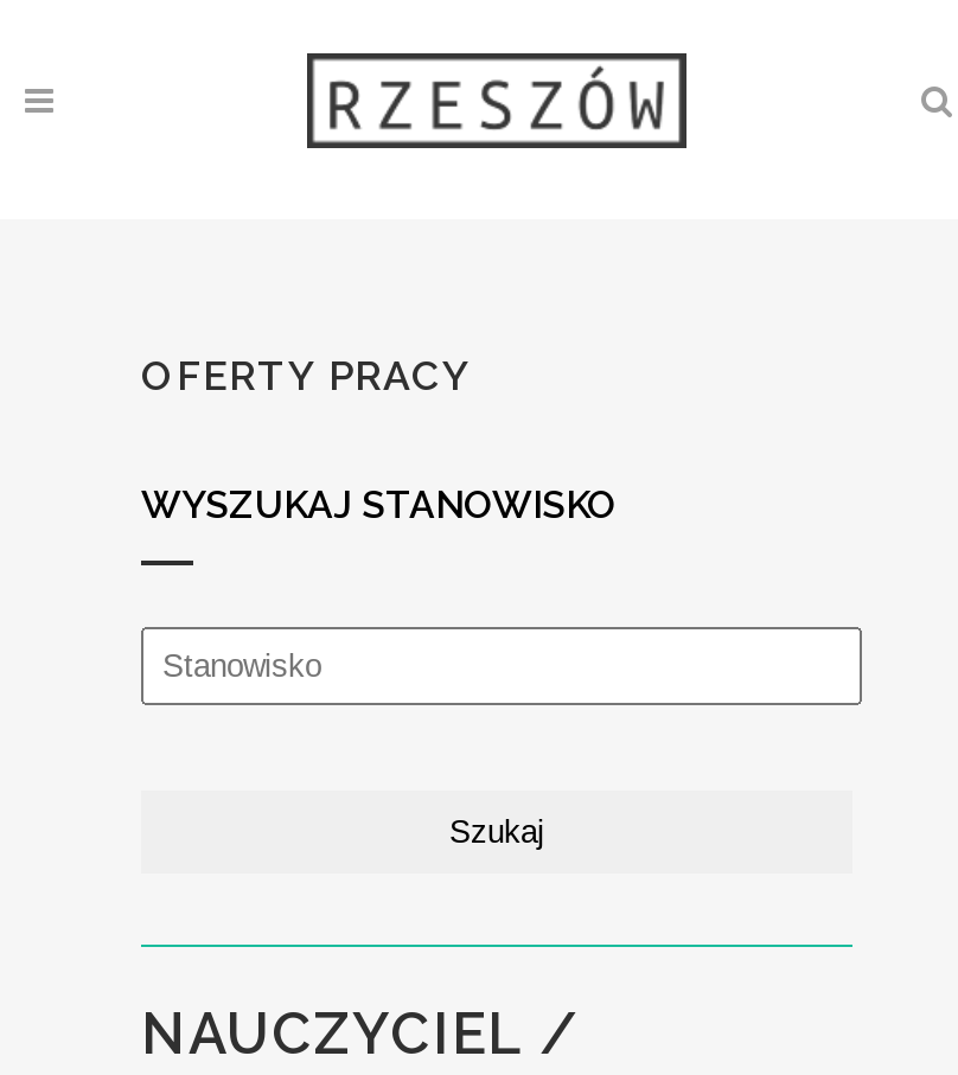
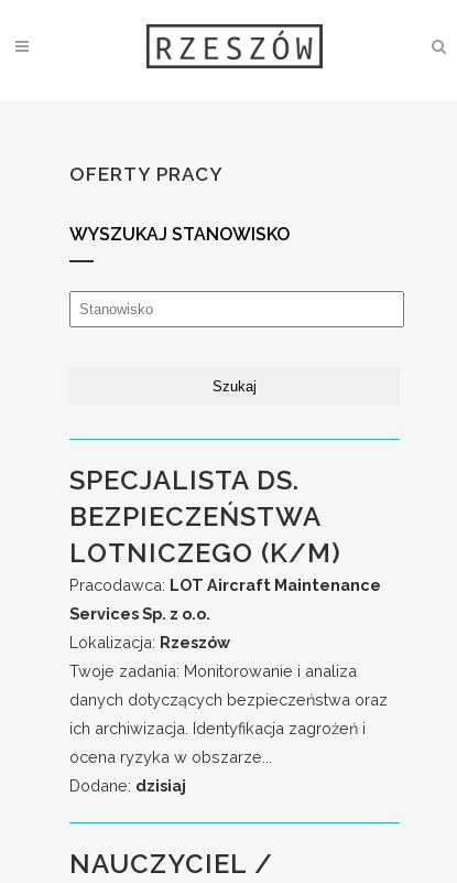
none -> [69,464,388,795] SPECJALISTA DS. | BEZPIECZEŃSTWA | LOTNICZEGO (K/M) | Pracodawca: LOT Aircraft Maintenance | Services Sp. z o.o. | Lokalizacja: Rzeszów | Twoje zadania: Monitorowanie i analiza | danych dotyczących bezpieczeństwa oraz | ich archiwizacja. Identyfikacja zagrożeń i | ocena ryzyka w obszarze... | Dodane: dzisiaj

